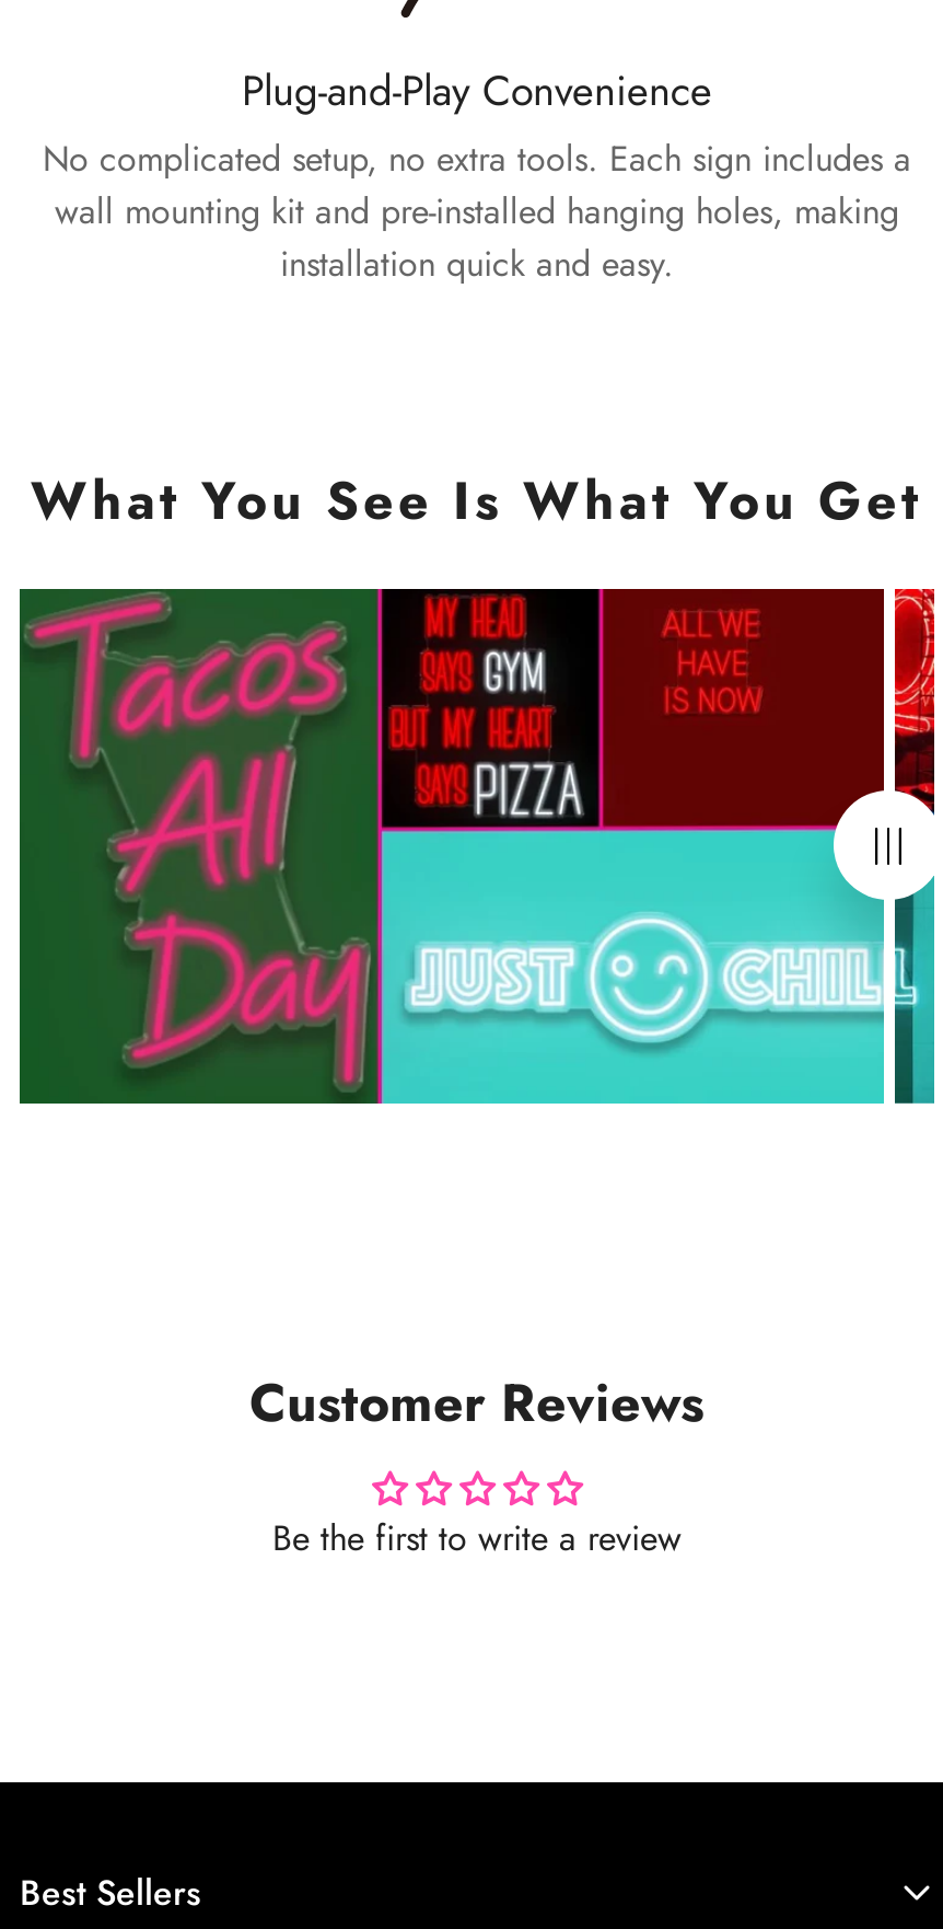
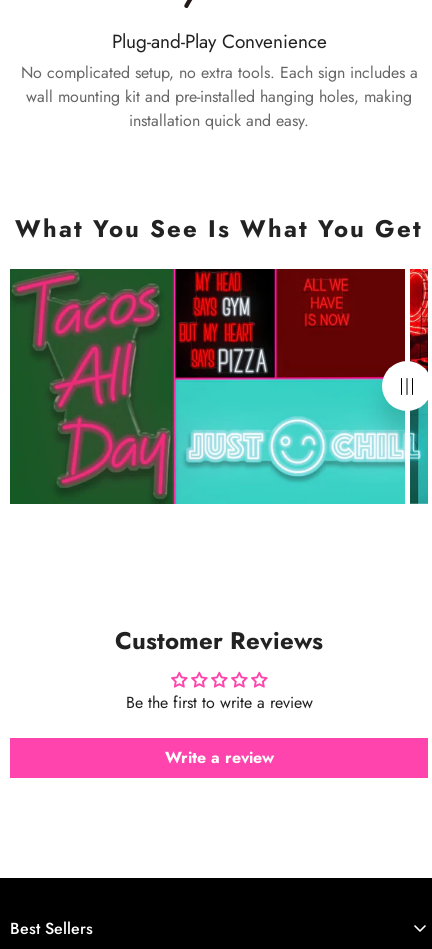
none -> [164,746,273,769] Write a review

